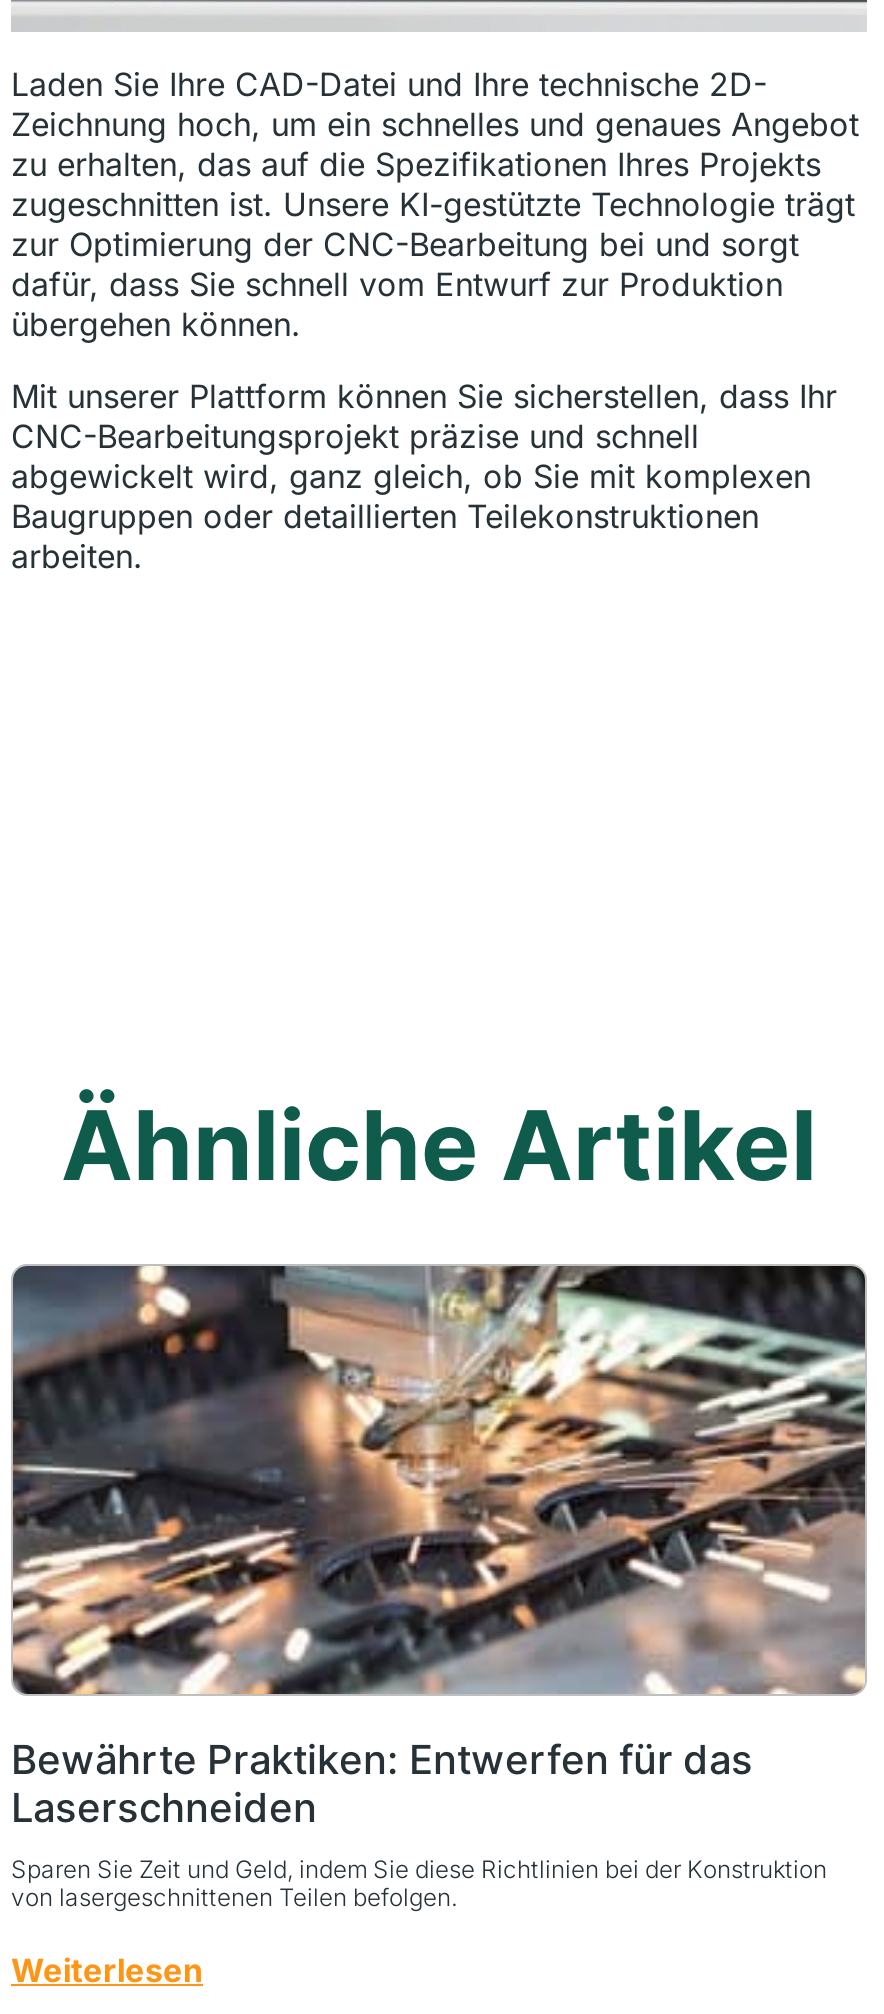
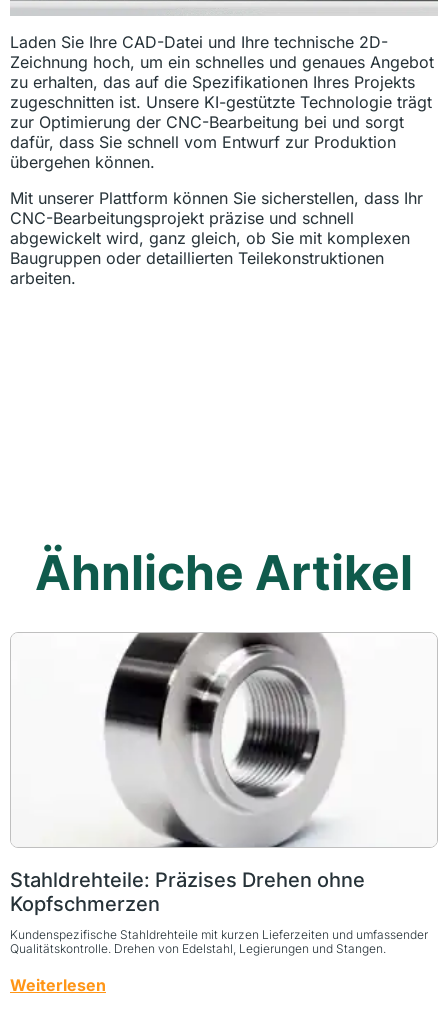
[11,1264,867,1833] [image] | Bewährte Praktiken: Entwerfen für das | Laserschneiden -> [10,632,437,916] [image] | Stahldrehteile: Präzises Drehen ohne | Kopfschmerzen
[11,1855,827,1913] Sparen Sie Zeit und Geld, indem Sie diese Richtlinien bei der Konstruktion | von lasergeschnittenen Teilen befolgen. -> [10,927,428,956] Kundenspezifische Stahldrehteile mit kurzen Lieferzeiten und umfassender | Qualitätskontrolle. Drehen von Edelstahl, Legierungen und Stangen.

